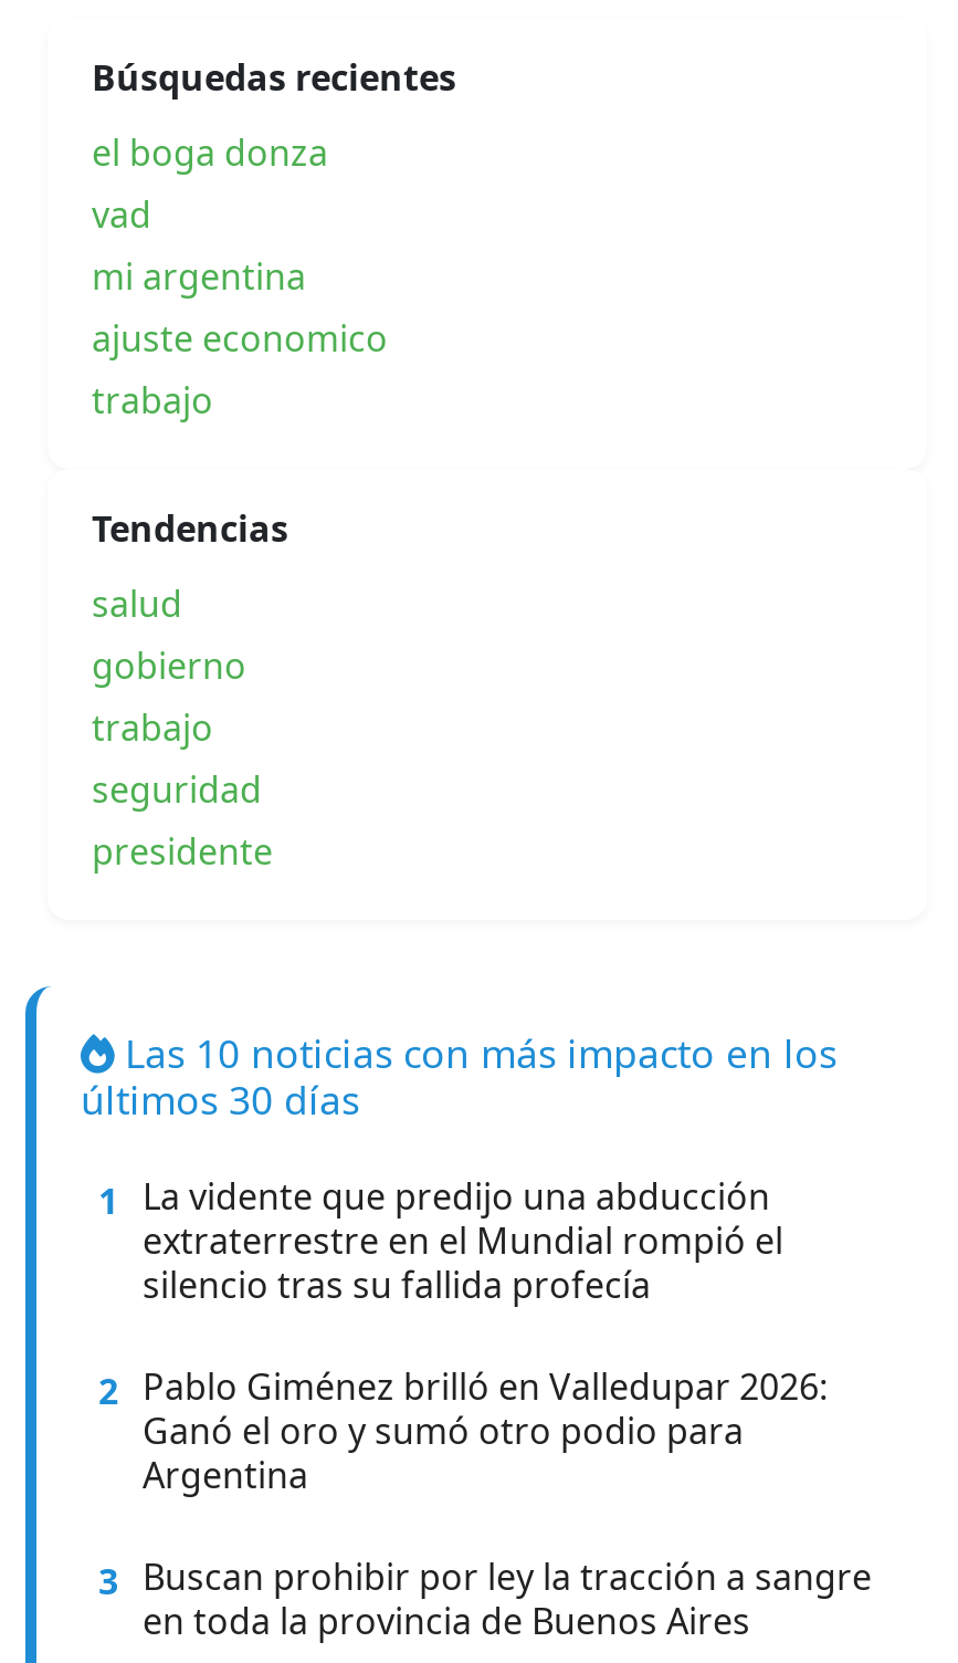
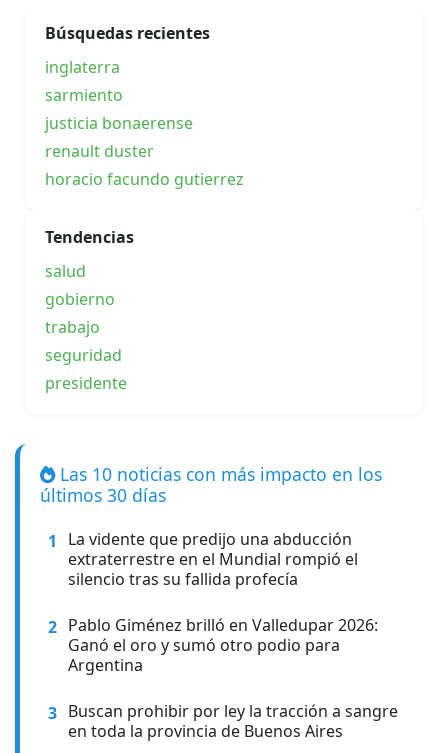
[92,129,388,425] el boga donza | vad | mi argentina | ajuste economico | trabajo -> [45,56,244,190] inglaterra | sarmiento | justicia bonaerense | renault duster | horacio facundo gutierrez

